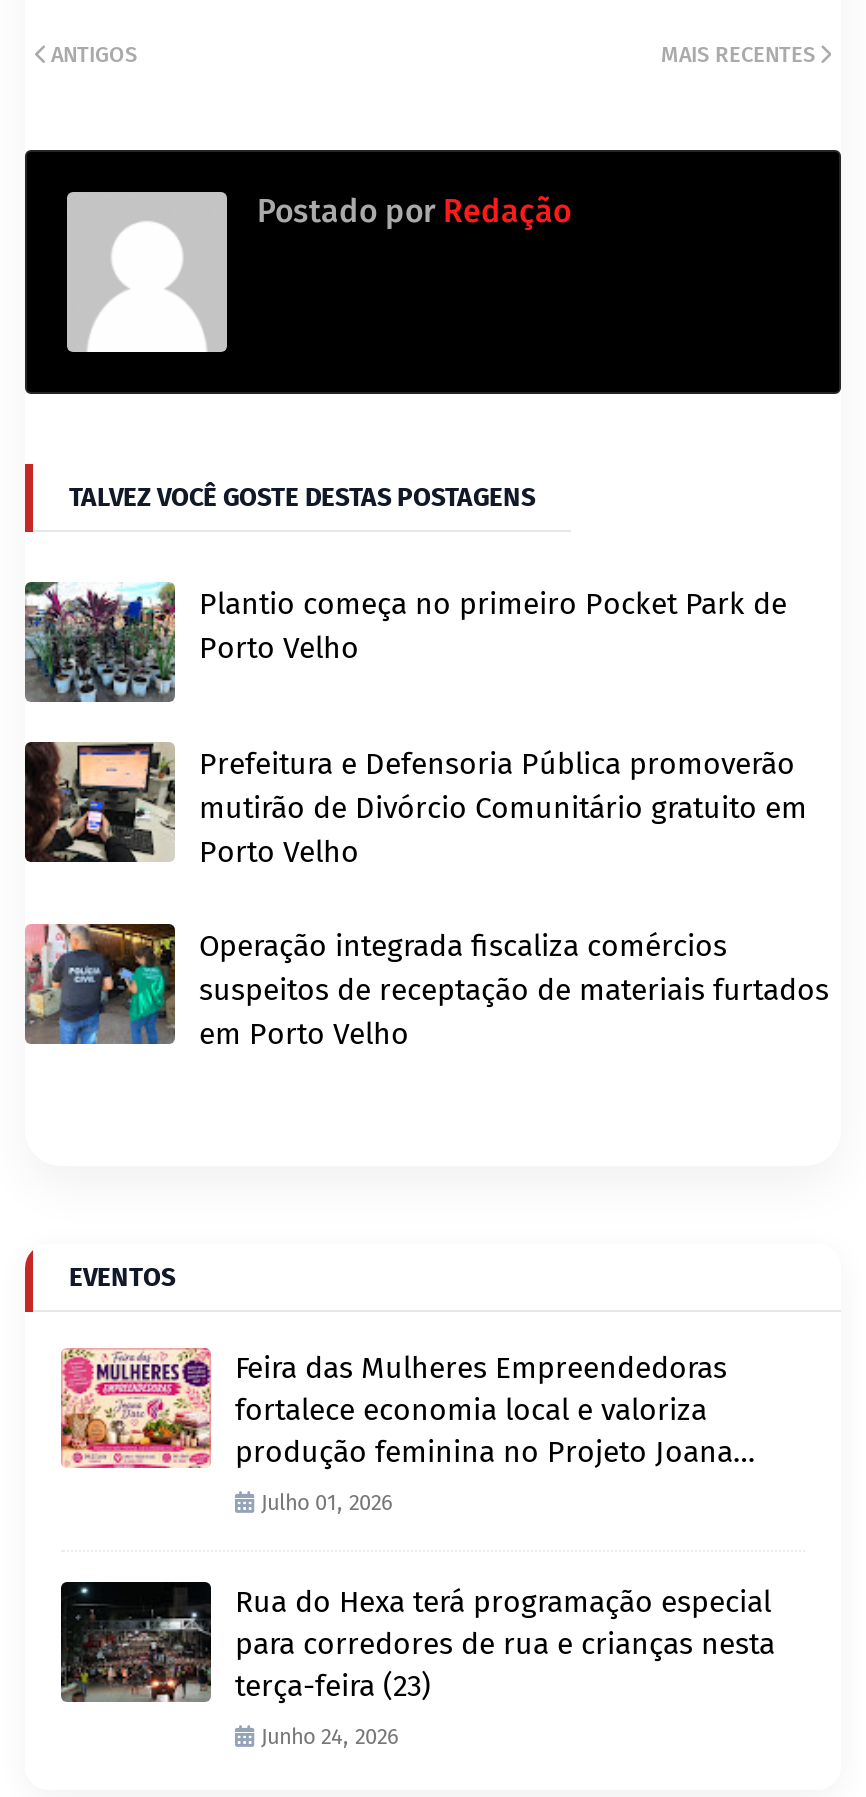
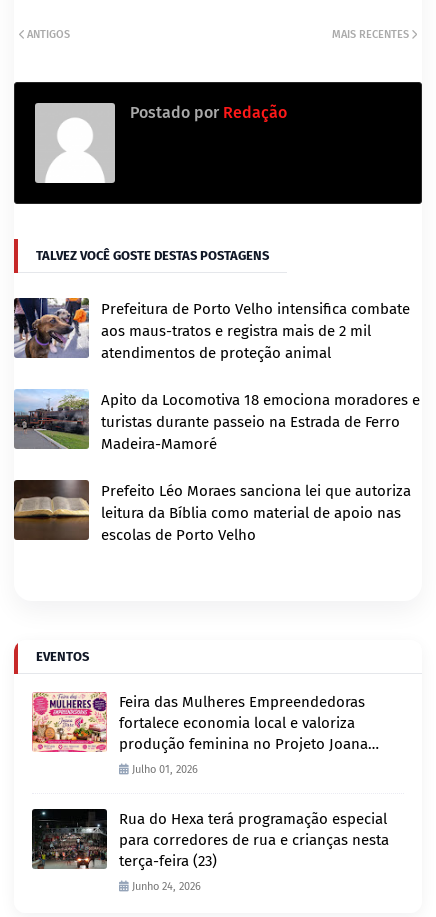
[25,582,787,702] [image] | Plantio começa no primeiro Pocket Park de | Porto Velho -> [13,297,410,362] [image] | Prefeitura de Porto Velho intensifica combate | aos maus-tratos e registra mais de 2 mil | atendimentos de proteção animal
[23,740,807,870] [image] | Prefeitura e Defensoria Pública promoverão | mutirão de Divórcio Comunitário gratuito em | Porto Velho -> [14,389,420,453] [image] | Apito da Locomotiva 18 emociona moradores e | turistas durante passeio na Estrada de Ferro | Madeira-Mamoré
[25,924,829,1052] [image] | Operação integrada fiscaliza comércios | suspeitos de receptação de materiais furtados | em Porto Velho -> [13,479,411,544] [image] | Prefeito Léo Moraes sanciona lei que autoriza | leitura da Bíblia como material de apoio nas | escolas de Porto Velho

